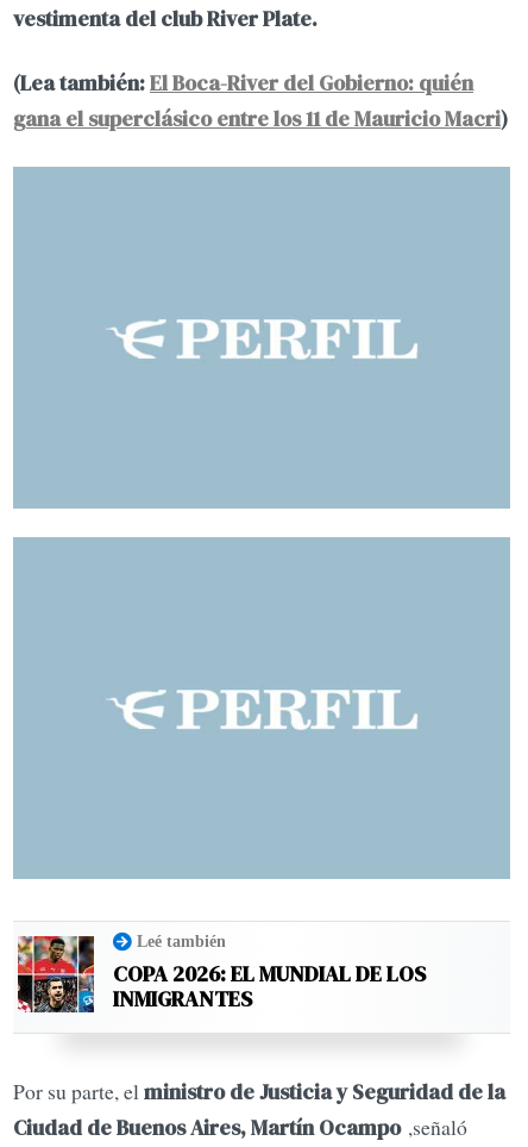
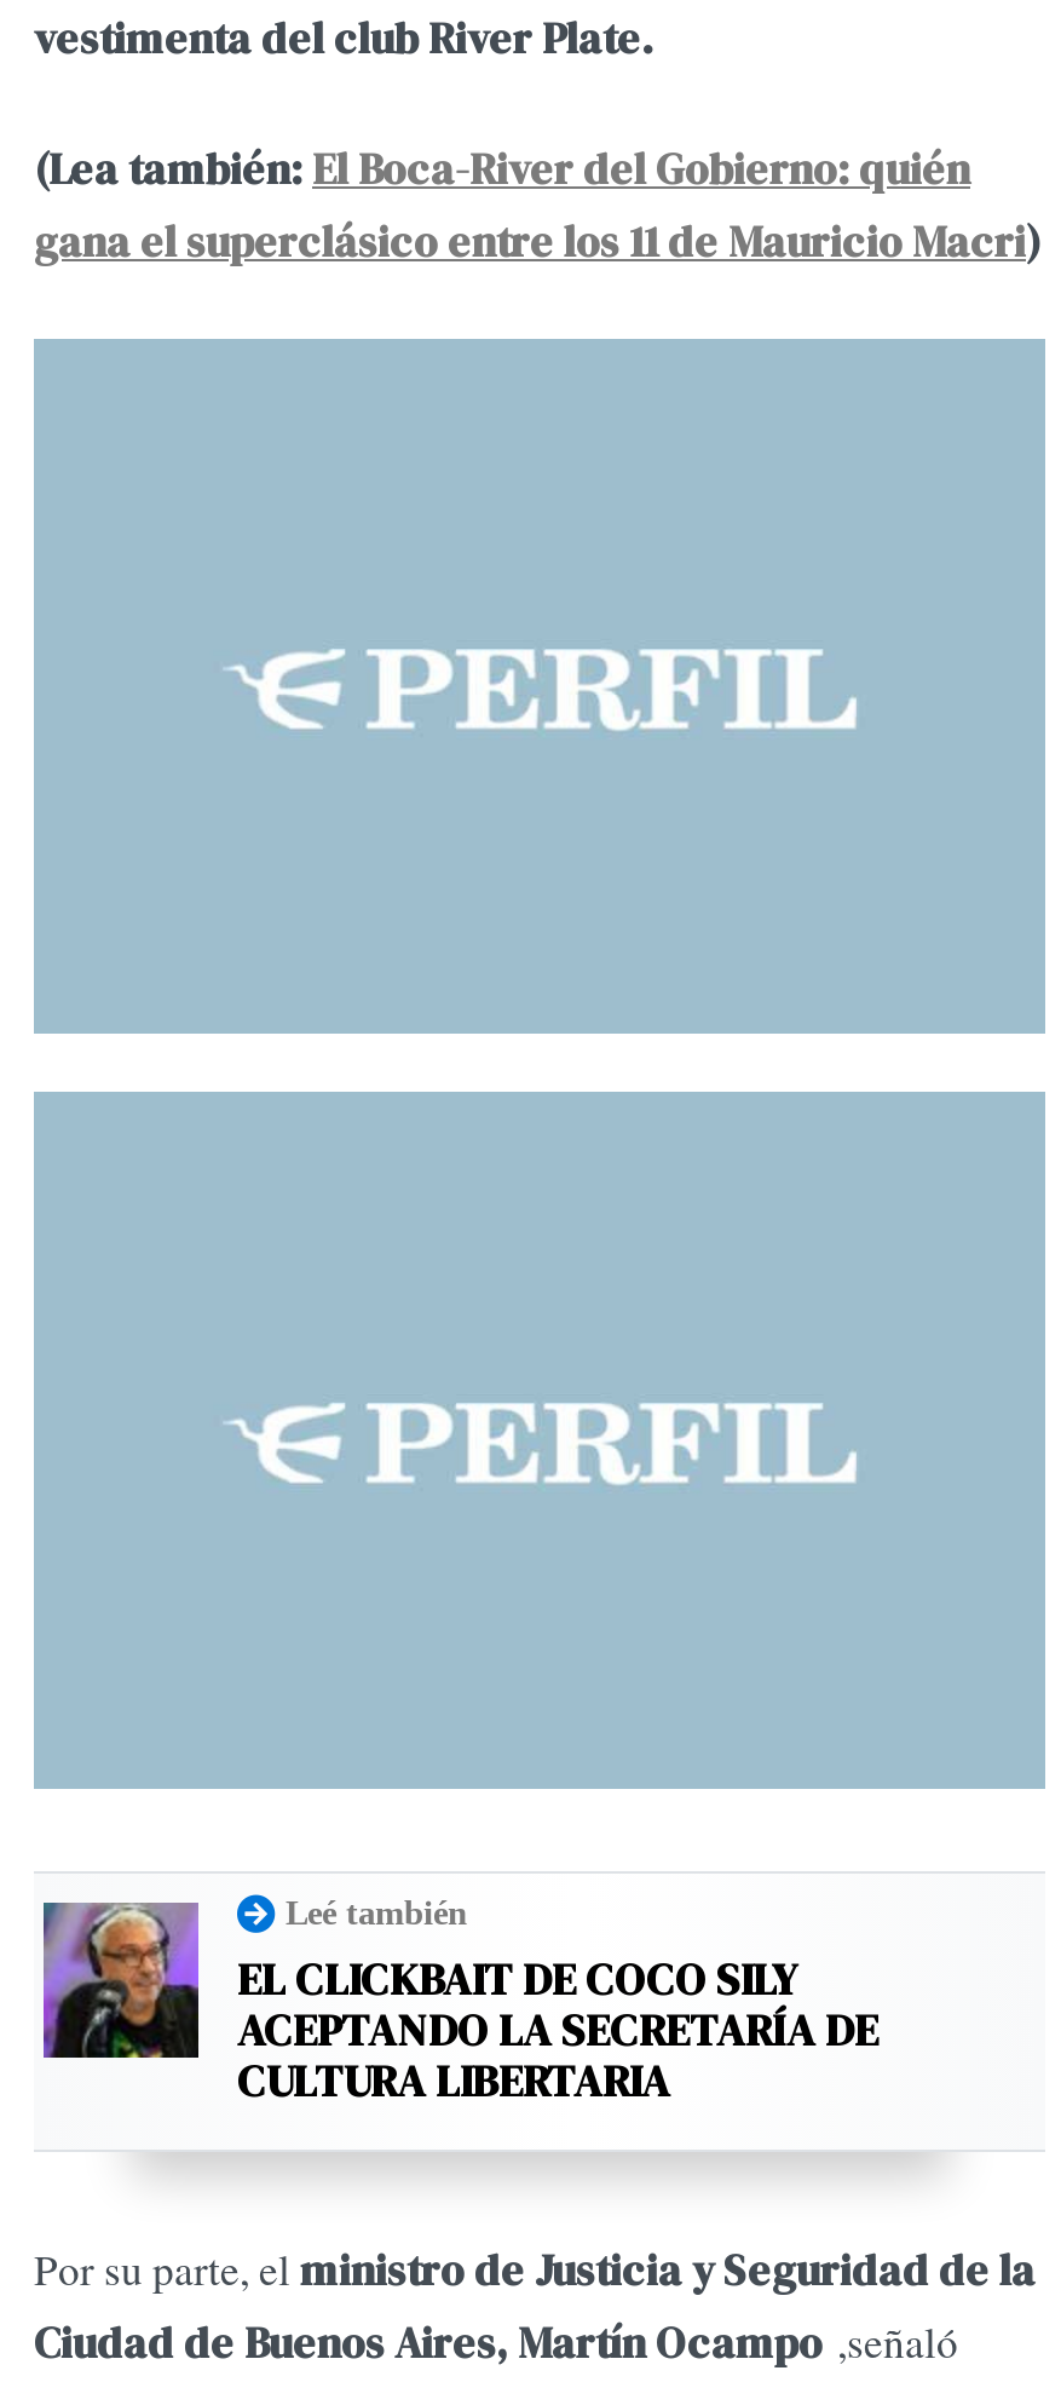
[17,935,426,1014] [image] | COPA 2026: EL MUNDIAL DE LOS | INMIGRANTES -> [41,1900,878,2110] [image] | EL CLICKBAIT DE COCO SILY | ACEPTANDO LA SECRETARÍA DE | CULTURA LIBERTARIA

